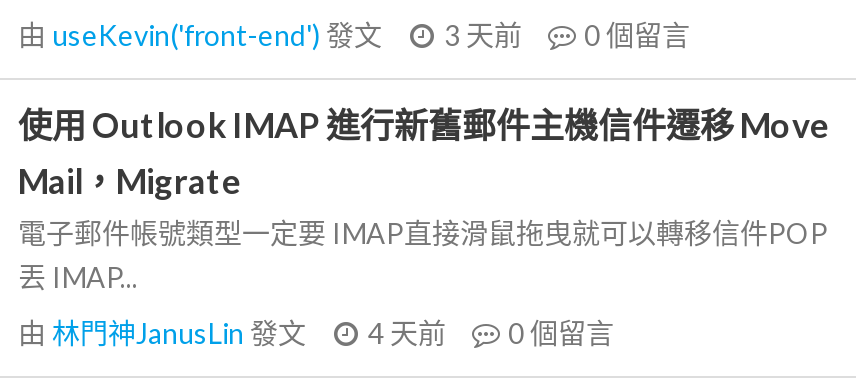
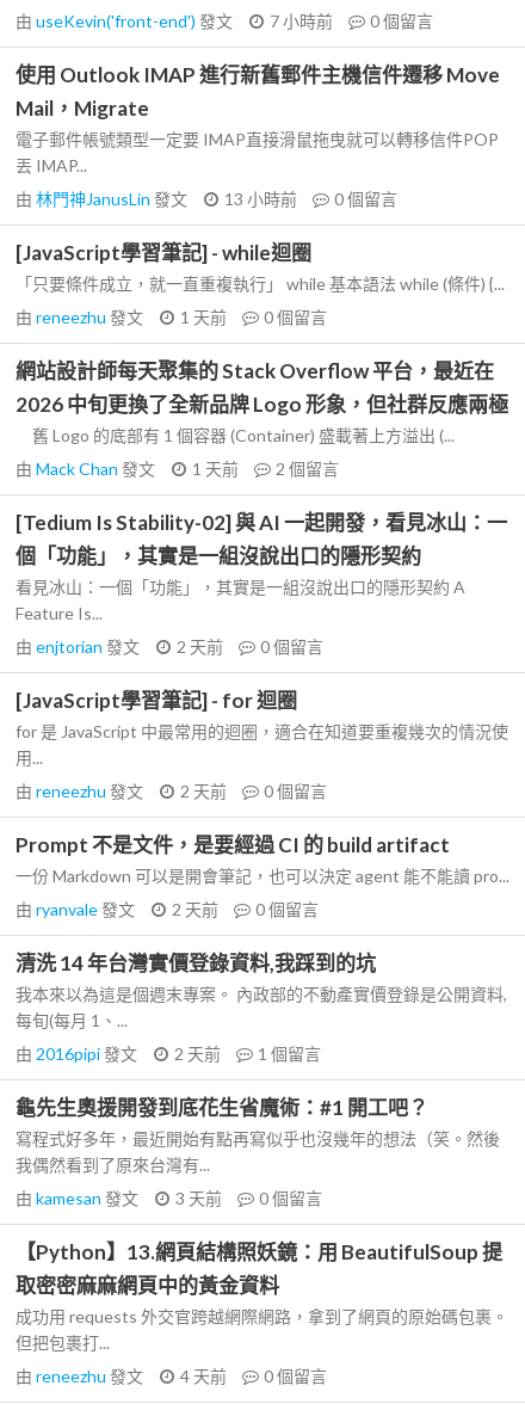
[18,18,690,52] 由useKevin('front-end')發文 3 天前 0個留言 -> [16,11,433,31] 由useKevin('front-end')發文 7 小時前 0個留言
none -> [16,189,509,1386] 13 小時前 | 0個留言 | [JavaScript學習筆記] - while迴圈 | 「只要條件成立，就一直重複執行」 while 基本語法 while (條件) {... | 由reneezhu發文 | 1 天前 | 0個留言 | 網站設計師每天聚集的 Stack Overflow 平台，最近在 | 2026 中旬更換了全新品牌 Logo 形象，但社群反應兩極 | 舊 Logo 的底部有 1 個容器 (Container) 盛載著上方溢出 (... | 由Mack Chan發文 | 1 天前 | 2個留言 | [Tedium Is Stability-02] 與 AI 一起開發，看見冰山：一 | 個「功能」，其實是一組沒說出口的隱形契約 | 看見冰山：一個「功能」，其實是一組沒說出口的隱形契約 A | Feature Is... | 由enjtorian發文 | 2 天前 | 0個留言 | [JavaScript學習筆記] - for 迴圈 | for 是 JavaScript 中最常用的迴圈，適合在知道要重複幾次的情況使 | 用... | 由reneezhu發文 | 2 天前 | 0個留言 | Prompt 不是文件，是要經過 CI 的 build artifact | 一份 Markdown 可以是開會筆記，也可以決定 agent 能不能讀 pro... | 由ryanvale發文 | 2 天前 | 0個留言 | 清洗 14 年台灣實價登錄資料,我踩到的坑 | 我本來以為這是個週末專案。 內政部的不動產實價登錄是公開資料, | 每旬(每月 1、... | 由2016pipi發文 | 2 天前 | 1個留言 | 龜先生奧援開發到底花生省魔術：#1 開工吧？ | 寫程式好多年，最近開始有點再寫似乎也沒幾年的想法（笑。然後 | 我偶然看到了原來台灣有... | 由kamesan發文 | 3 天前 | 0個留言 | 【Python】13.網頁結構照妖鏡：用 BeautifulSoup 提 | 取密密麻麻網頁中的黃金資料 | 成功用 requests 外交官跨越網際網路，拿到了網頁的原始碼包裹。 | 但把包裹打... | 由reneezhu發文

